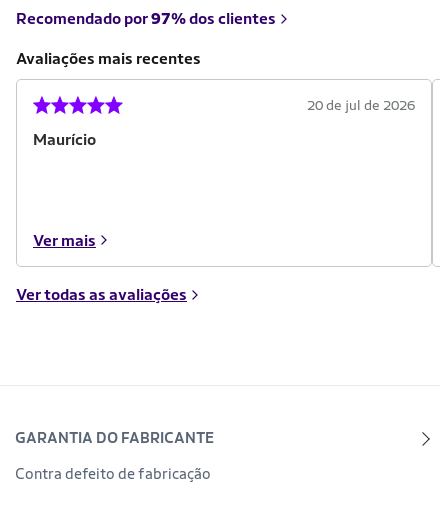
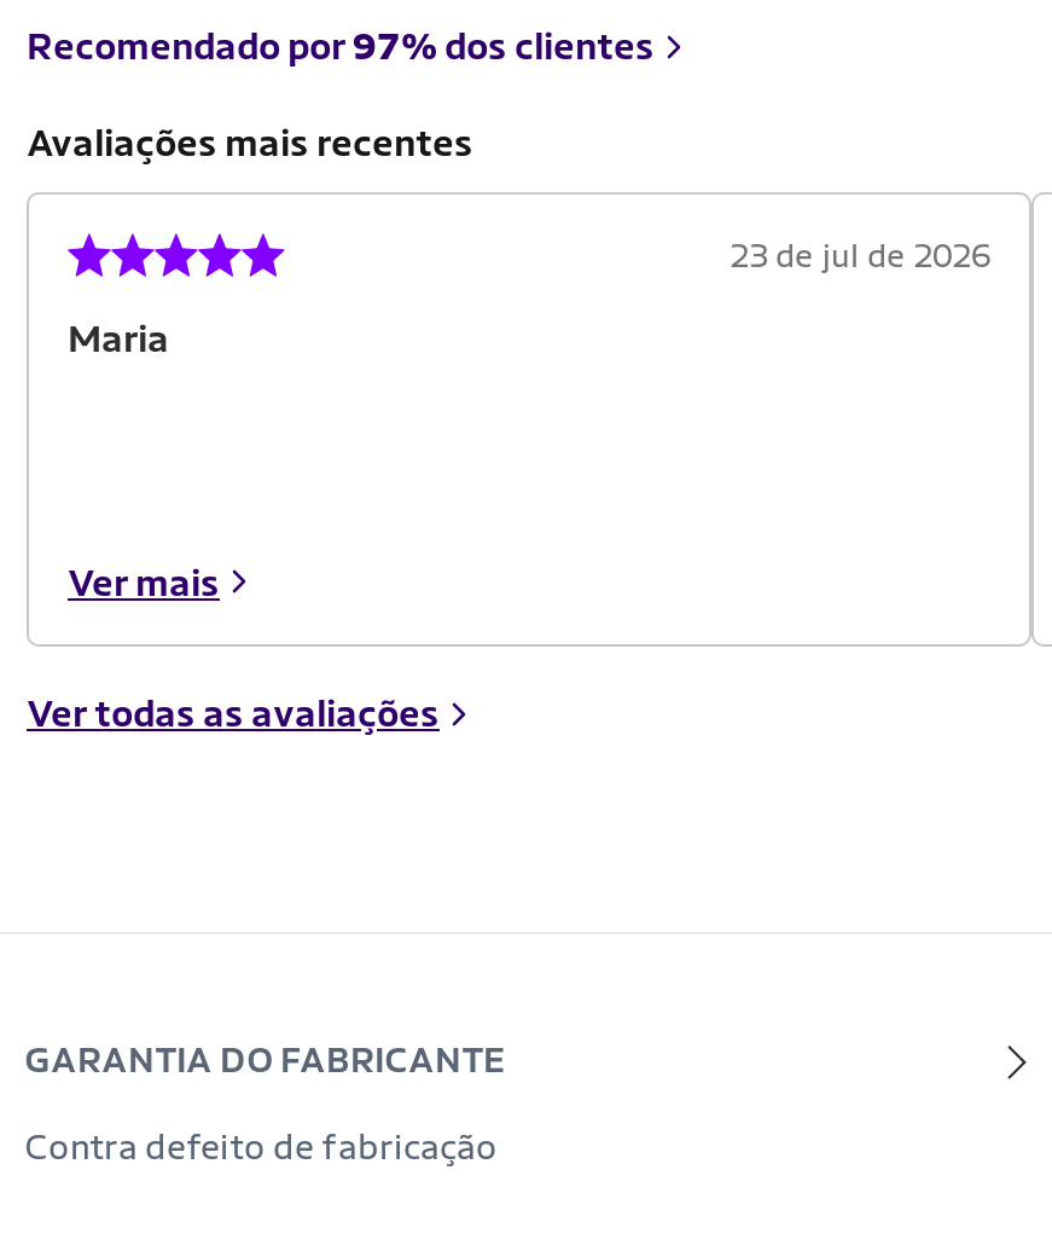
[307,97,415,113] 20 de jul de 2026 -> [730,235,990,273] 23 de jul de 2026
[33,130,96,149] Maurício -> [68,315,169,360] Maria

